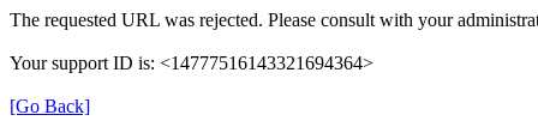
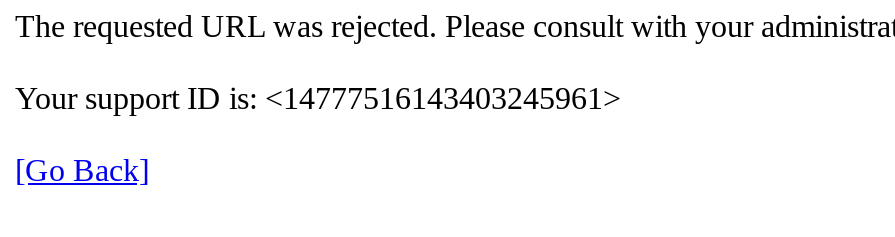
[10,53,373,73] Your support ID is: <14777516143321694364> -> [15,81,621,115] Your support ID is: <14777516143403245961>

